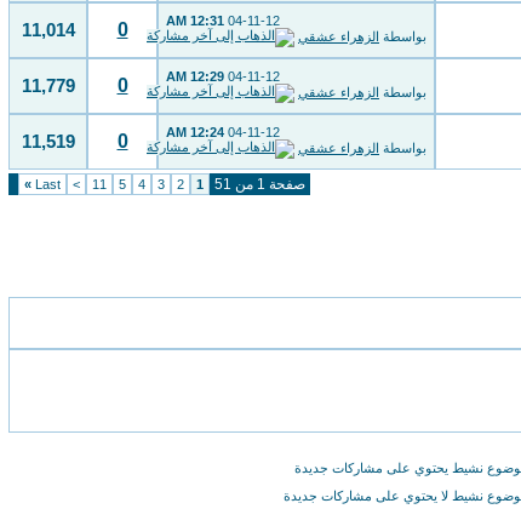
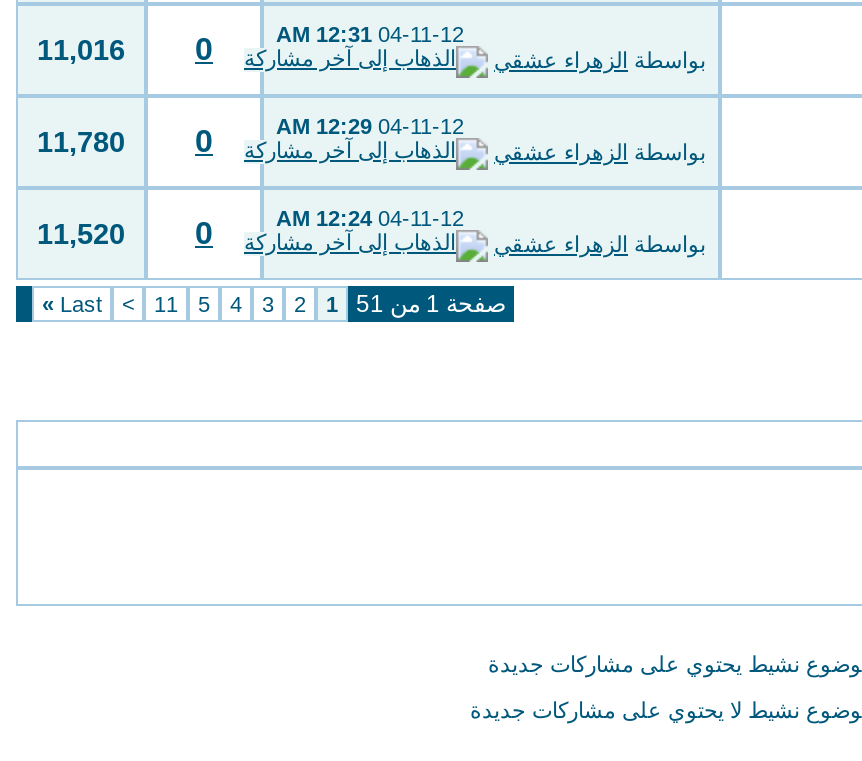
[21,21,75,40] 11,014 -> [37,34,125,66] 11,016
[21,76,75,96] 11,779 -> [37,126,125,158] 11,780
[21,132,75,151] 11,519 -> [37,218,125,250] 11,520

